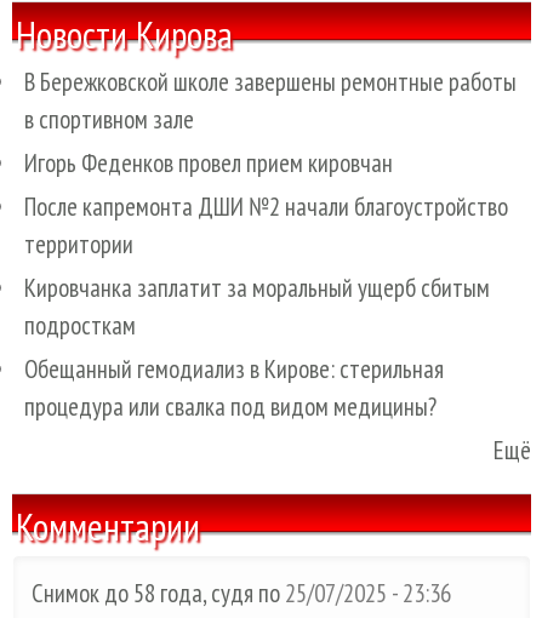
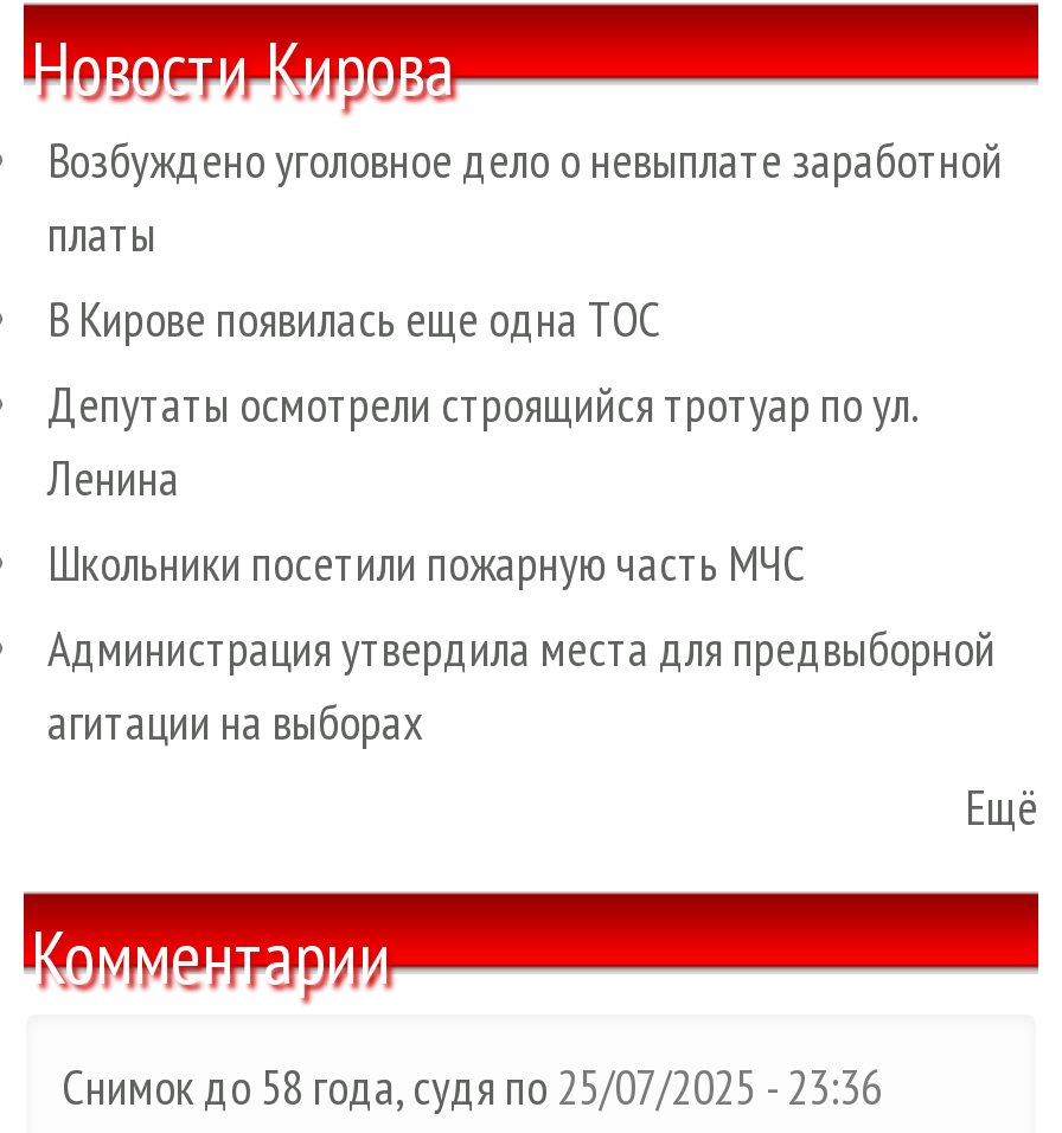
[24,65,517,423] В Бережковской школе завершены ремонтные работы | в спортивном зале | Игорь Феденков провел прием кировчан | После капремонта ДШИ №2 начали благоустройство | территории | Кировчанка заплатит за моральный ущерб сбитым | подросткам | Обещанный гемодиализ в Кирове: стерильная | процедура или свалка под видом медицины? -> [47,128,1003,754] Возбуждено уголовное дело о невыплате заработной | платы | В Кирове появилась еще одна ТОС | Депутаты осмотрели строящийся тротуар по ул. | Ленина | Школьники посетили пожарную часть МЧС | Администрация утвердила места для предвыборной | агитации на выборах

